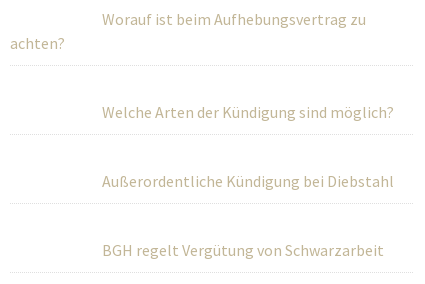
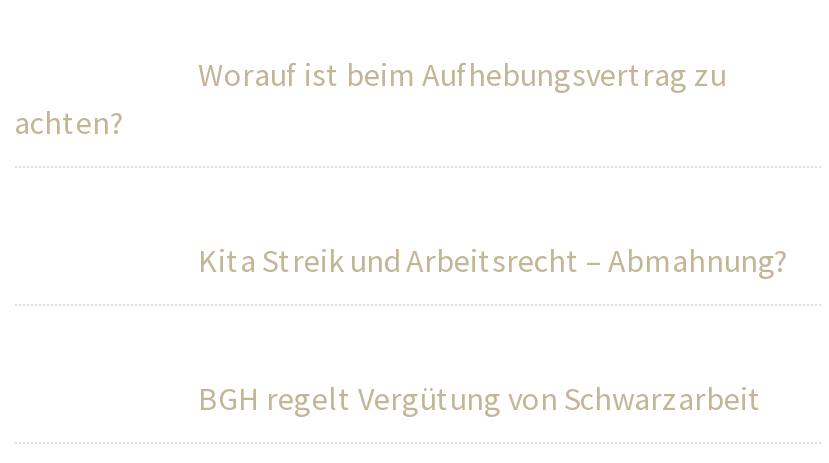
[101,102,393,191] Welche Arten der Kündigung sind möglich? | Außerordentliche Kündigung bei Diebstahl -> [198,240,788,280] Kita Streik und Arbeitsrecht – Abmahnung?

